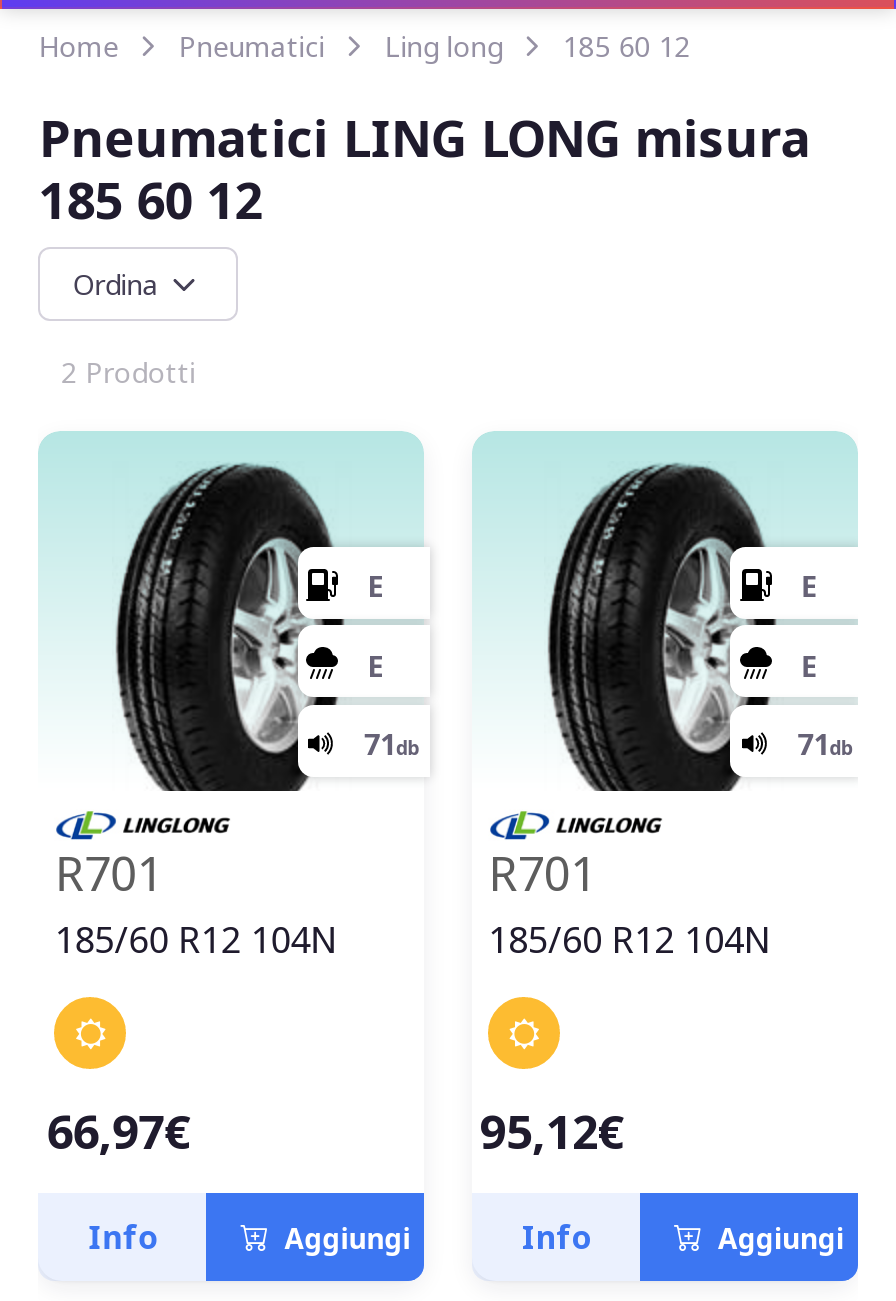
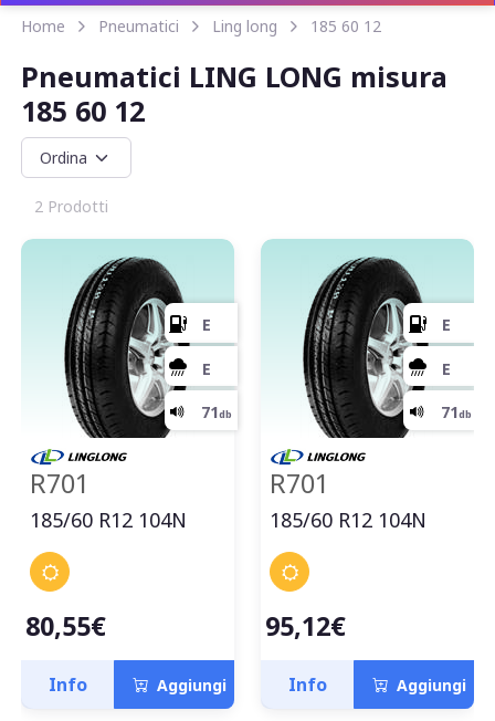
[46,1099,192,1163] 66,97€ -> [26,608,106,643] 80,55€

